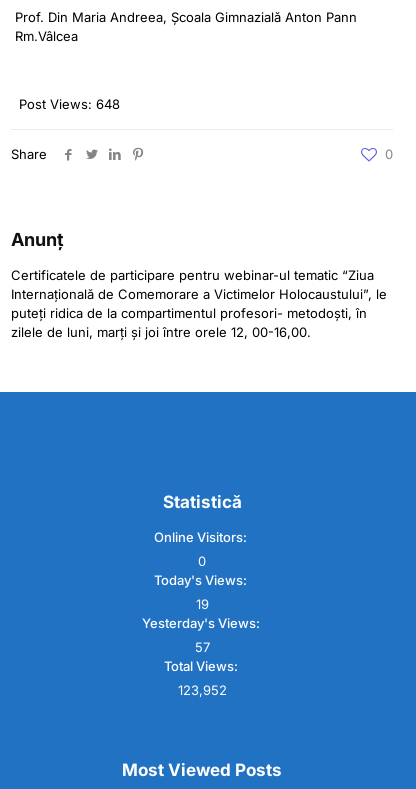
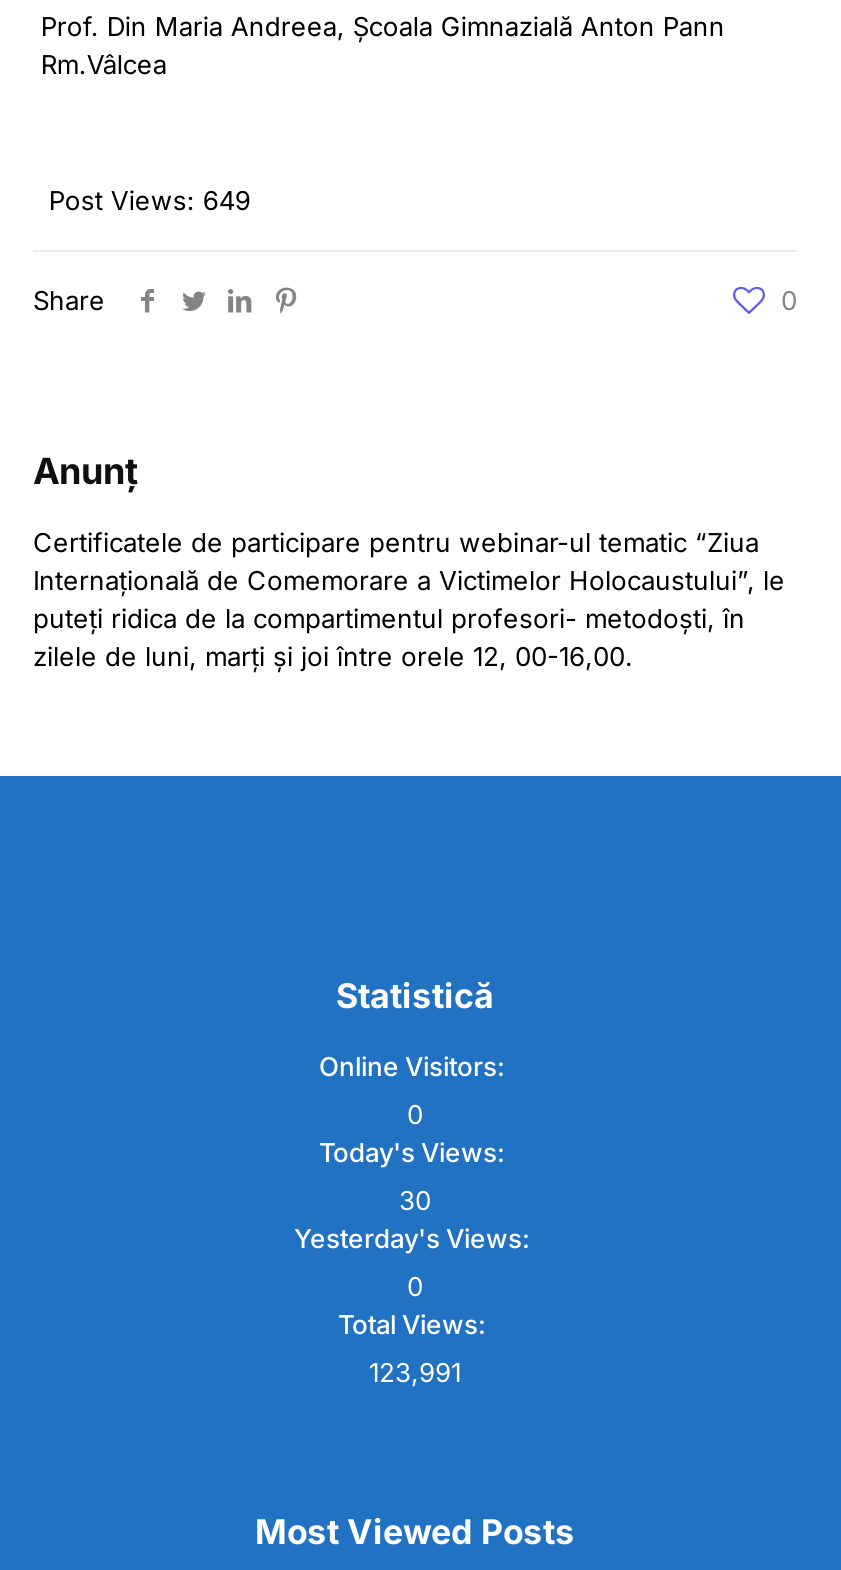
[19,96,120,112] Post Views: 648 -> [49,184,251,216] Post Views: 649
[195,596,208,612] 19 -> [399,1184,431,1216] 30
[194,639,209,655] 57 -> [407,1270,423,1302] 0
[177,682,226,698] 123,952 -> [369,1356,461,1388] 123,991

